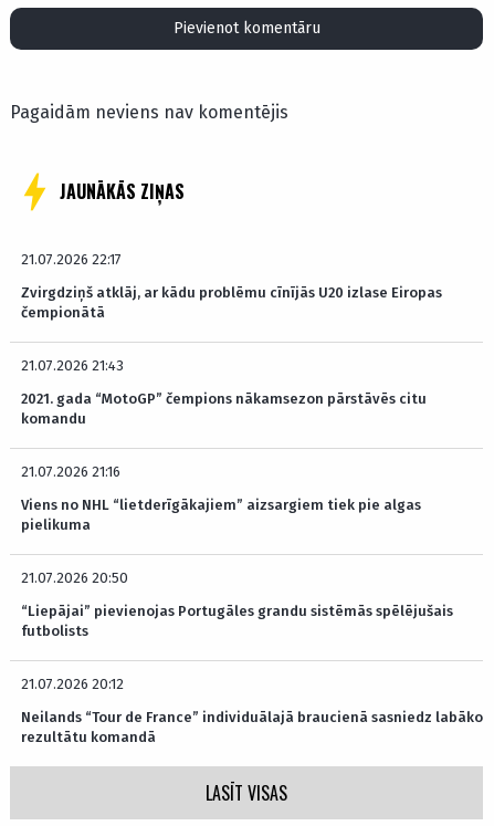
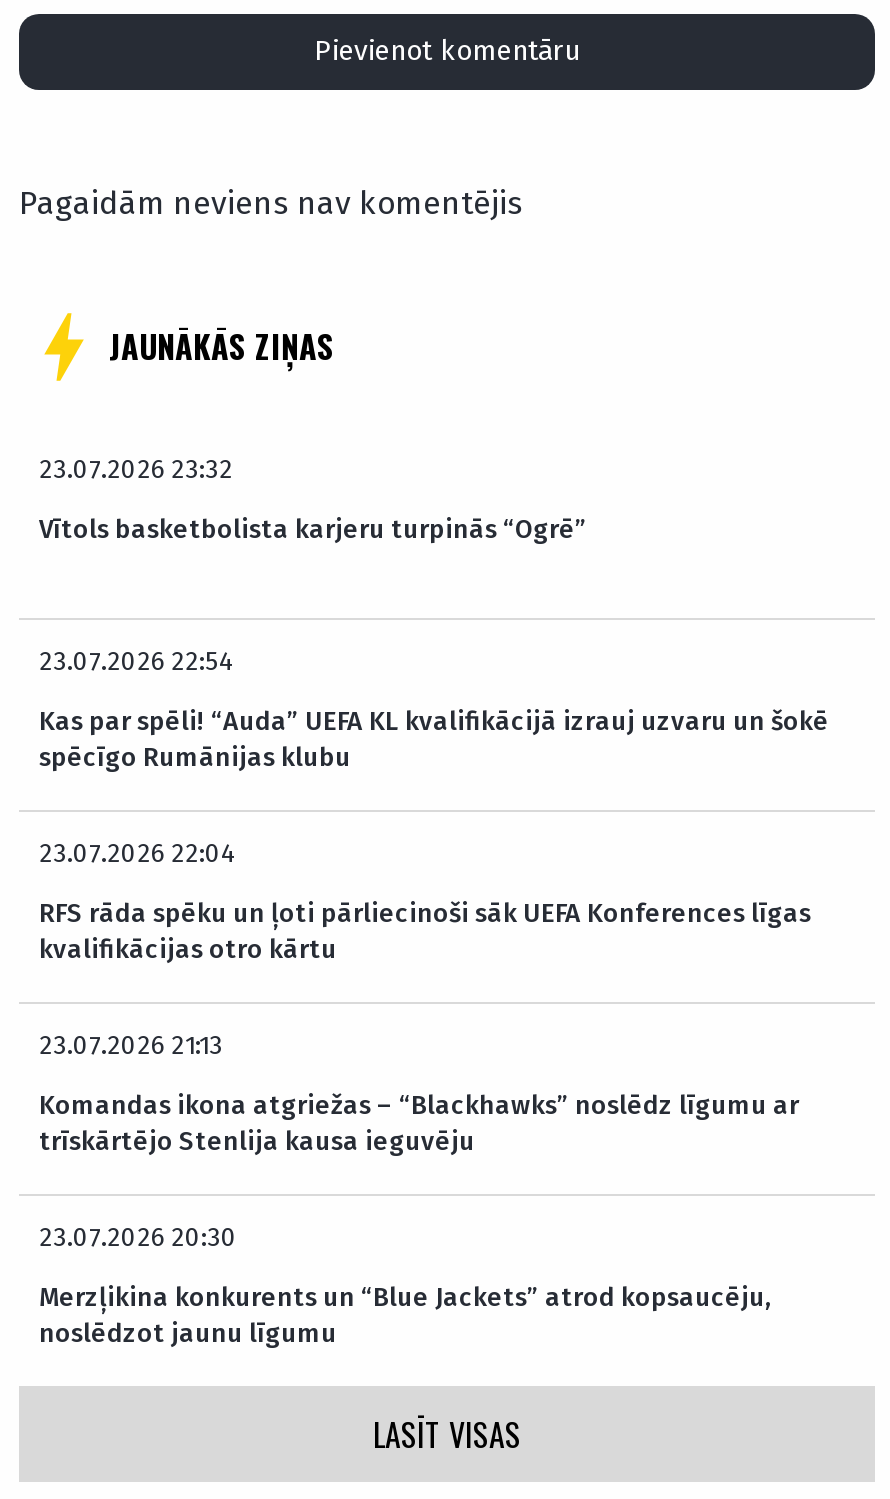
[21,251,122,267] 21.07.2026 22:17 -> [39,453,233,483] 23.07.2026 23:32
[21,284,442,320] Zvirgdziņš atklāj, ar kādu problēmu cīnījās U20 izlase Eiropas | čempionātā -> [39,513,587,543] Vītols basketbolista karjeru turpinās “Ogrē”
[21,357,124,373] 21.07.2026 21:43 -> [39,645,233,675] 23.07.2026 22:54
[21,390,427,426] 2021. gada “MotoGP” čempions nākamsezon pārstāvēs citu | komandu -> [39,705,829,771] Kas par spēli! “Auda” UEFA KL kvalifikācijā izrauj uzvaru un šokē | spēcīgo Rumānijas klubu
[21,463,120,479] 21.07.2026 21:16 -> [39,837,235,867] 23.07.2026 22:04
[21,496,421,533] Viens no NHL “lietderīgākajiem” aizsargiem tiek pie algas | pielikuma -> [39,897,811,963] RFS rāda spēku un ļoti pārliecinoši sāk UEFA Konferences līgas | kvalifikācijas otro kārtu
[21,569,128,586] 21.07.2026 20:50 -> [39,1029,223,1059] 23.07.2026 21:13
[21,602,453,639] “Liepājai” pievienojas Portugāles grandu sistēmās spēlējušais | futbolists -> [39,1089,799,1155] Komandas ikona atgriežas – “Blackhawks” noslēdz līgumu ar | trīskārtējo Stenlija kausa ieguvēju
[21,675,124,692] 21.07.2026 20:12 -> [39,1221,237,1251] 23.07.2026 20:30
[21,708,483,745] Neilands “Tour de France” individuālajā braucienā sasniedz labāko | rezultātu komandā -> [39,1281,771,1347] Merzļikina konkurents un “Blue Jackets” atrod kopsaucēju, | noslēdzot jaunu līgumu

